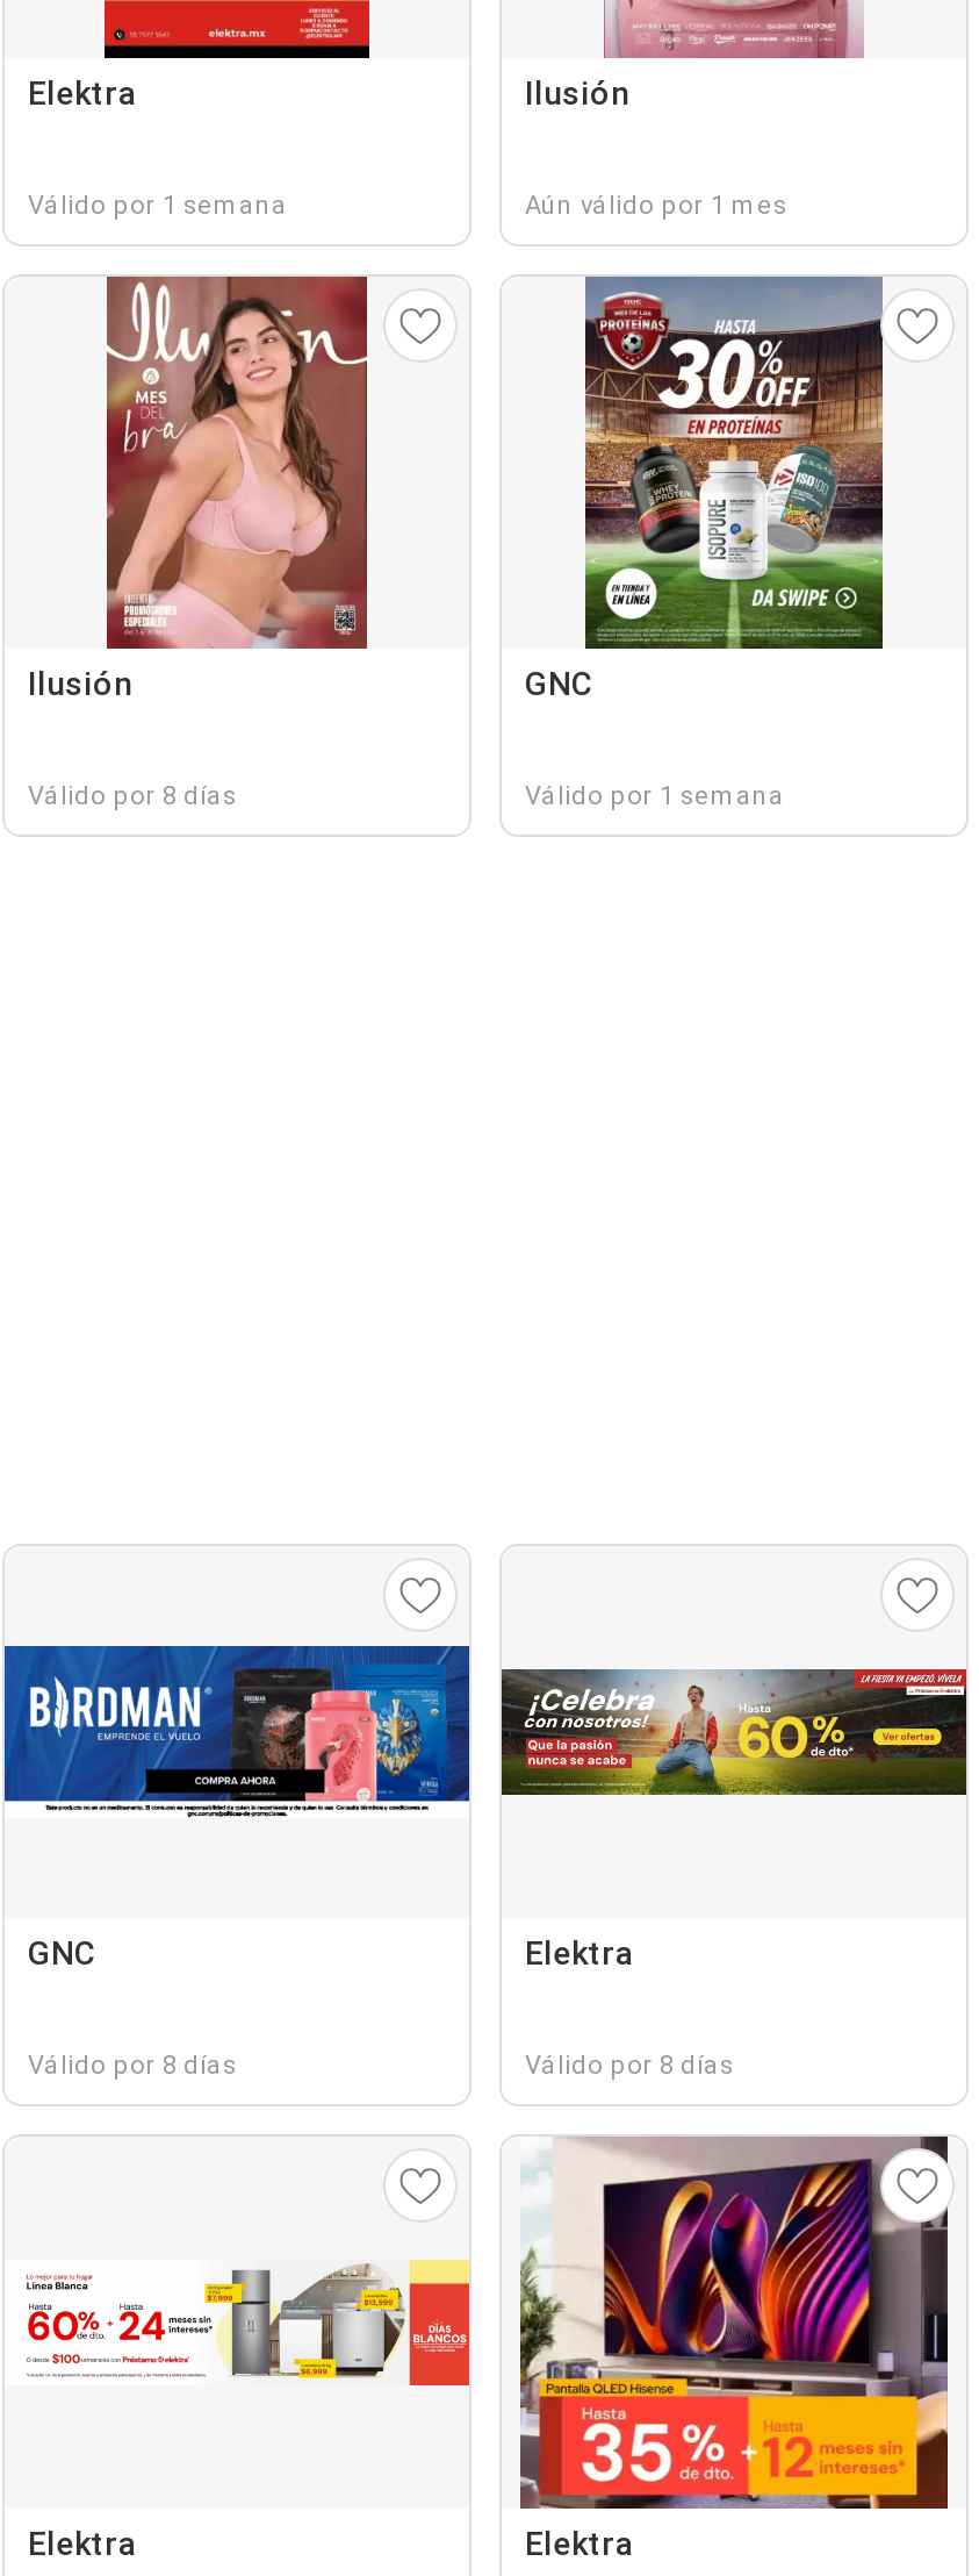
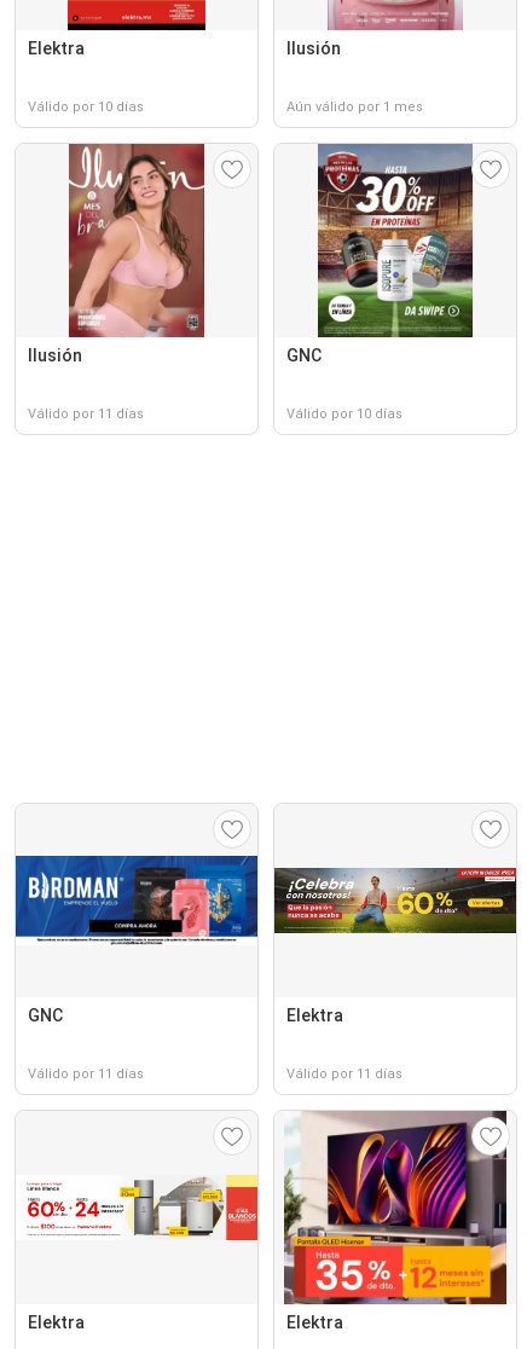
[28,191,288,221] Válido por 1 semana -> [28,99,144,115] Válido por 10 días
[28,781,237,811] Válido por 8 días -> [28,406,144,422] Válido por 11 días
[525,781,785,811] Válido por 1 semana -> [286,406,403,422] Válido por 10 días
[28,2051,237,2081] Válido por 8 días -> [28,1066,144,1082] Válido por 11 días
[525,2051,734,2081] Válido por 8 días -> [286,1066,403,1082] Válido por 11 días

